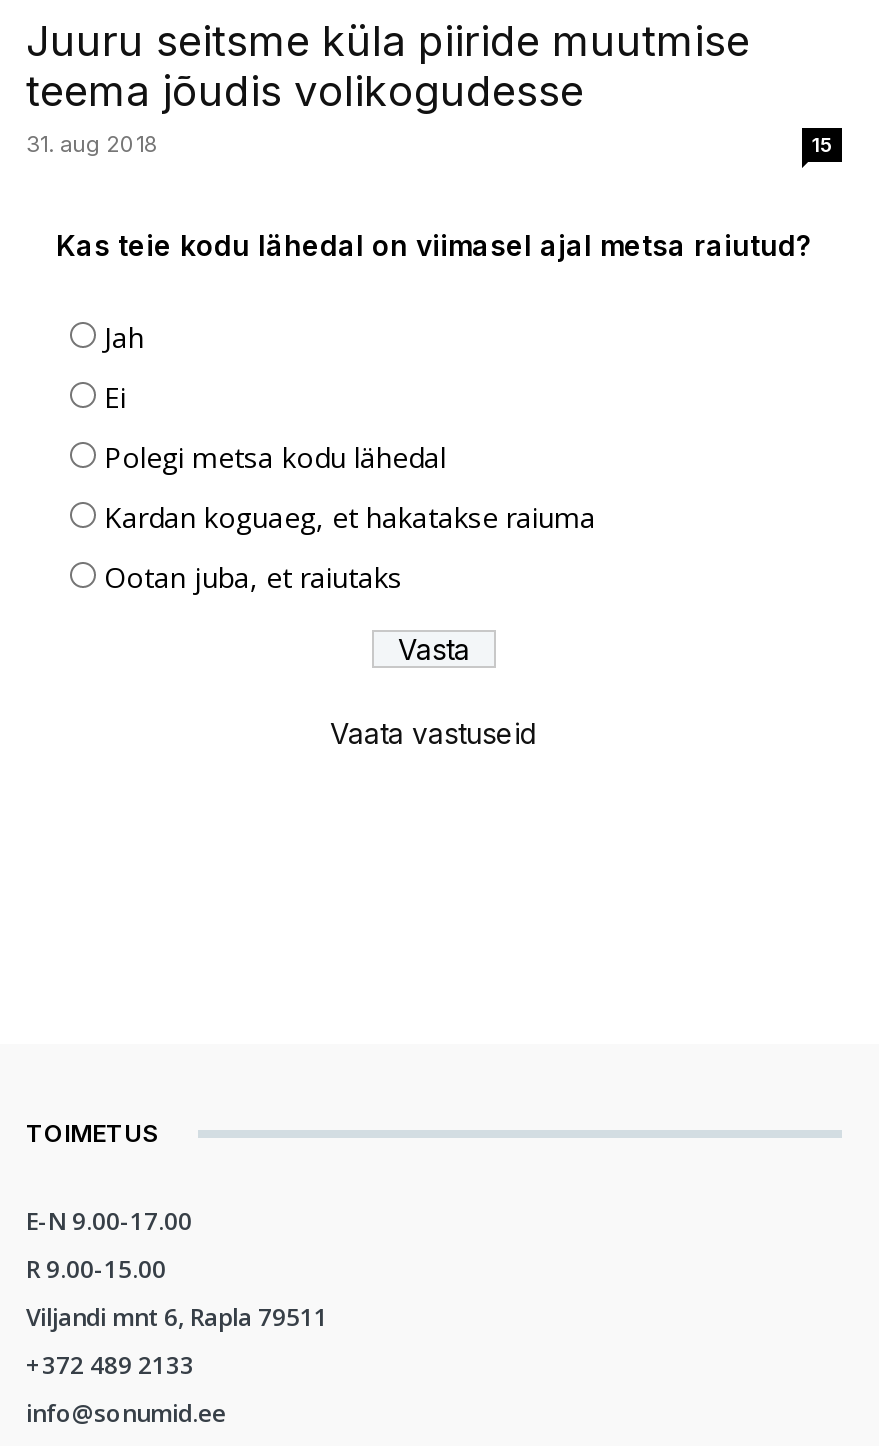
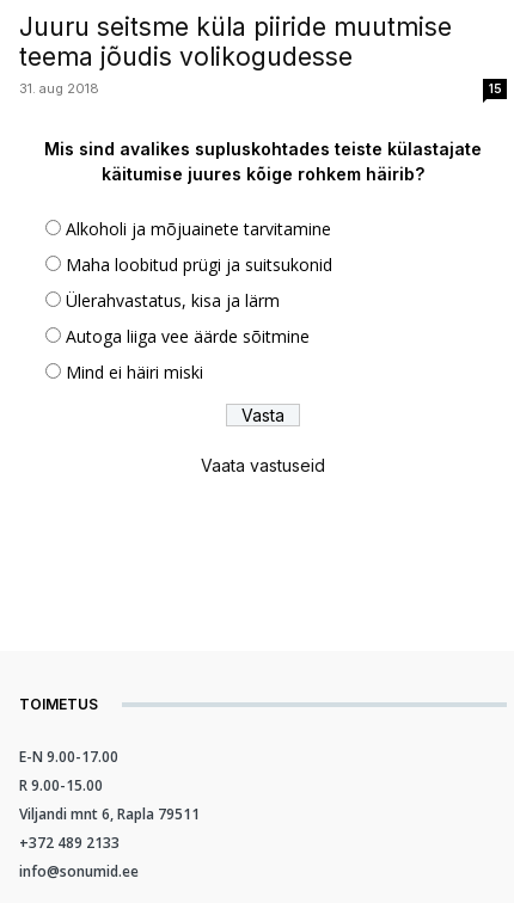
[56,229,812,263] Kas teie kodu lähedal on viimasel ajal metsa raiutud? -> [44,139,482,185] Mis sind avalikes supluskohtades teiste külastajate | käitumise juures kõige rohkem häirib?
[104,319,144,357] Jah -> [66,218,331,241] Alkoholi ja mõjuainete tarvitamine
[104,379,126,417] Ei -> [66,254,332,277] Maha loobitud prügi ja suitsukonid
[104,439,446,477] Polegi metsa kodu lähedal -> [66,290,280,312] Ülerahvastatus, kisa ja lärm
[104,499,596,537] Kardan koguaeg, et hakatakse raiuma -> [66,325,310,348] Autoga liiga vee äärde sõitmine
[104,559,402,597] Ootan juba, et raiutaks -> [66,361,203,384] Mind ei häiri miski

